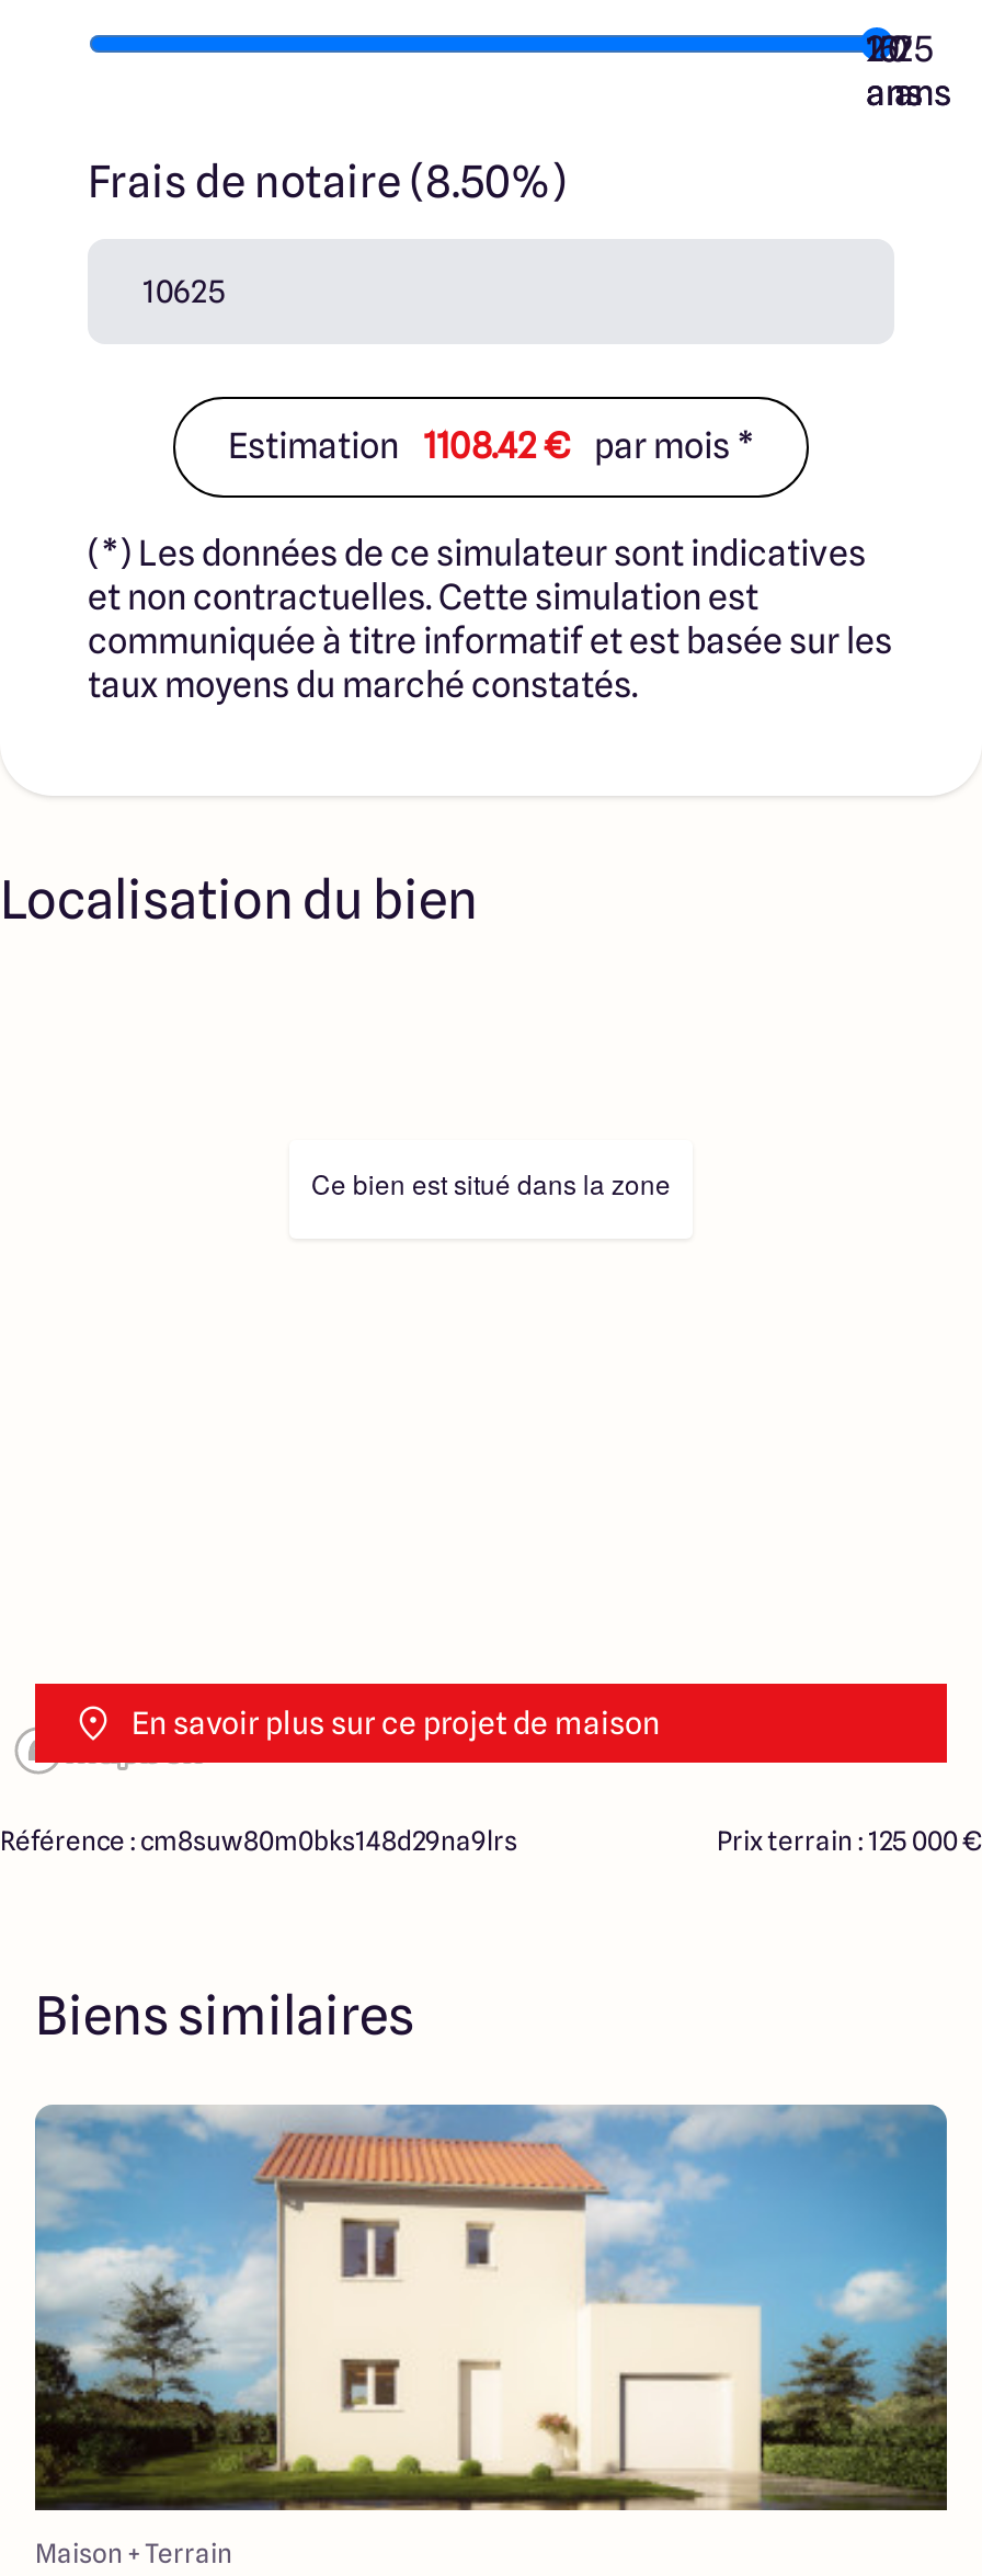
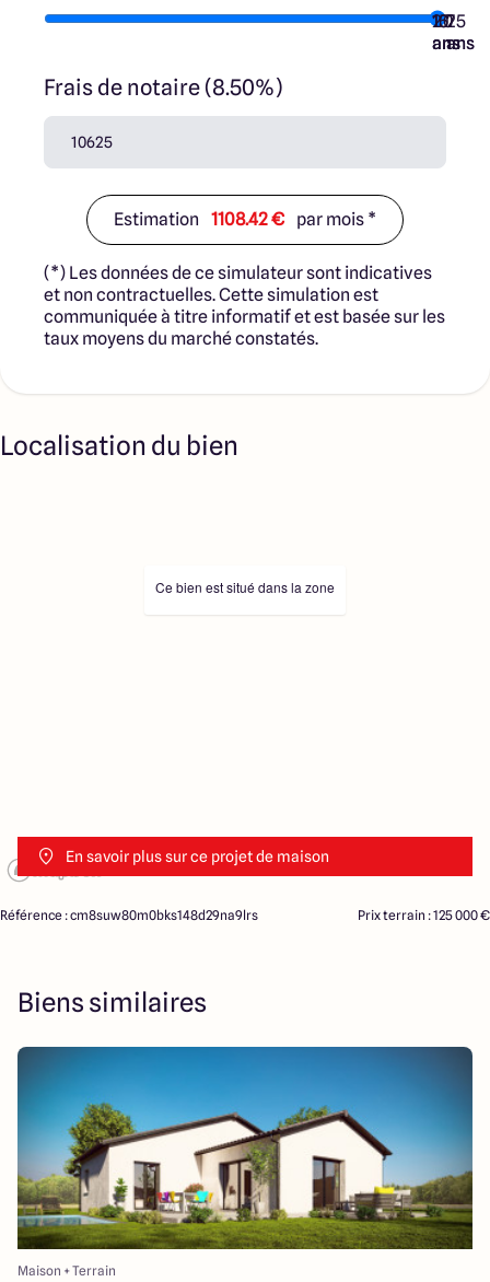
[33,2105,947,2510] [image] -> [16,1046,472,1249] [image]

